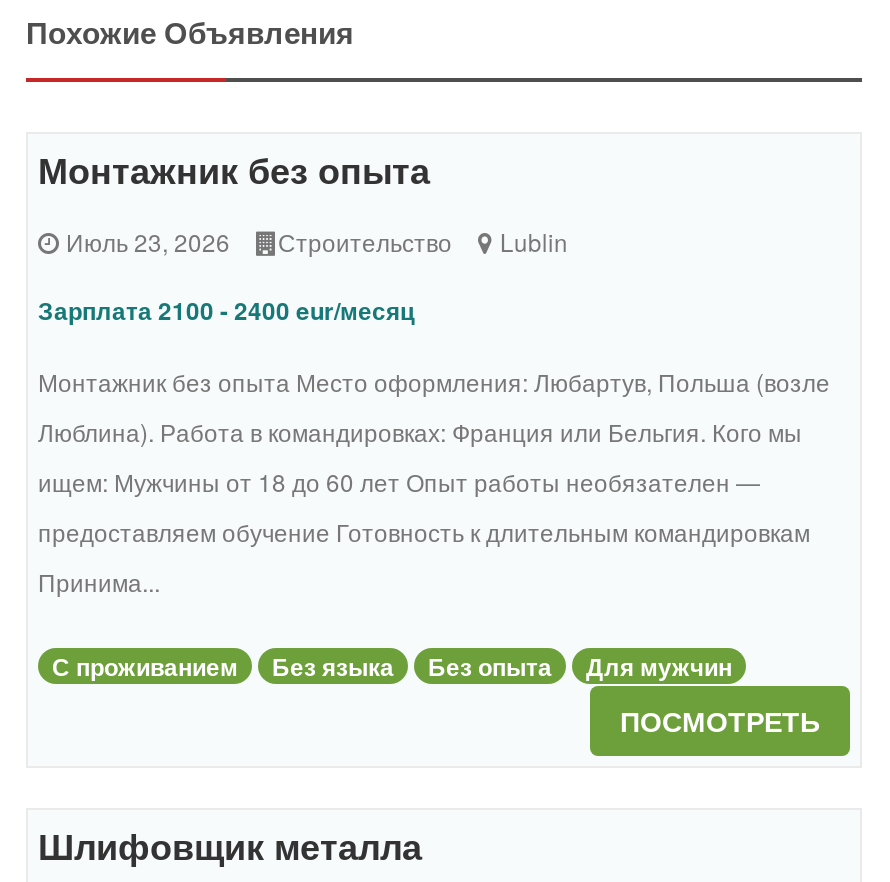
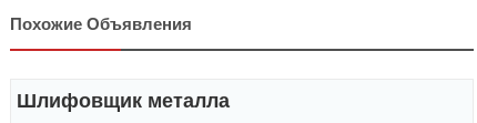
[38,143,830,739] Монтажник без опыта | Июль 23, 2026 | Строительство | Lublin | Зарплата 2100 - 2400 eur/месяц | Монтажник без опыта Место оформления: Любартув, Польша (возле | Люблина). Работа в командировках: Франция или Бельгия. Кого мы | ищем: Мужчины от 18 до 60 лет Опыт работы необязателен — | предоставляем обучение Готовность к длительным командировкам | Принима... | С проживанием | Без языка | Без опыта | Для мужчин | ПОСМОТРЕТЬ -> none

